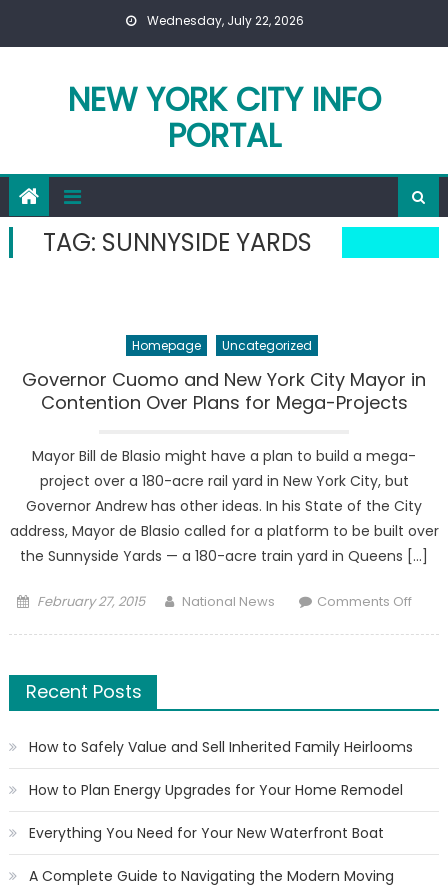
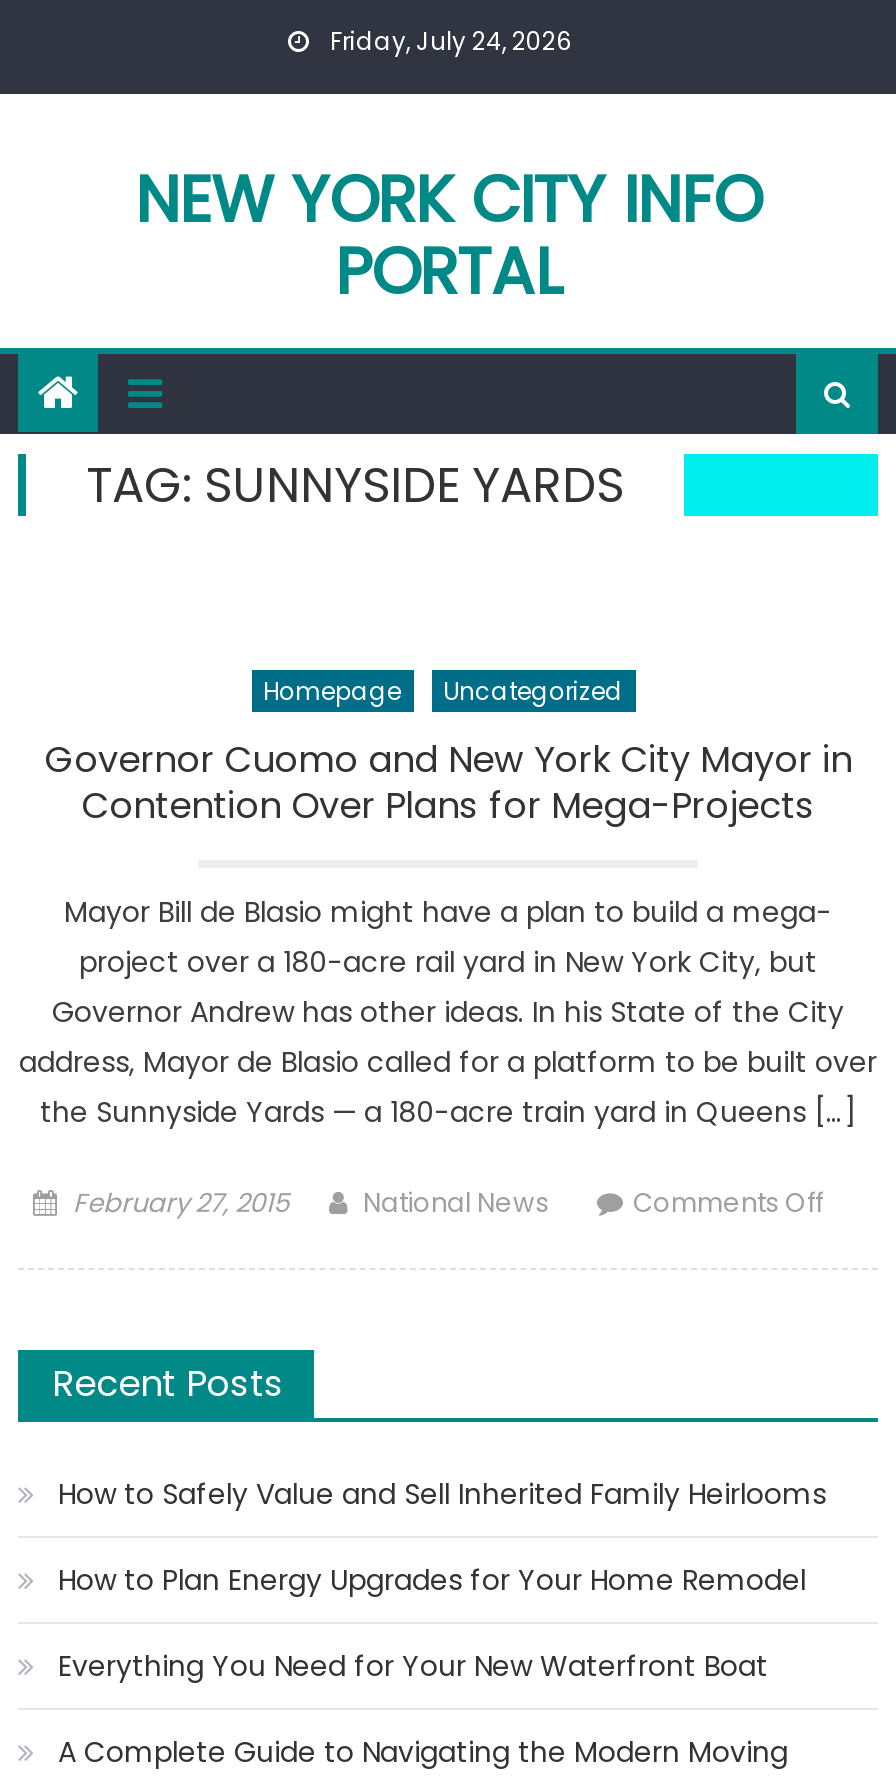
[144,12,304,29] Wednesday, July 22, 2026 -> [324,24,572,58] Friday, July 24, 2026

